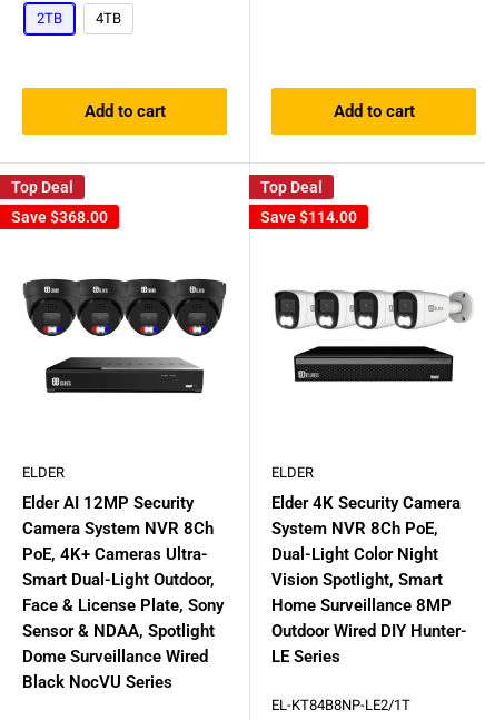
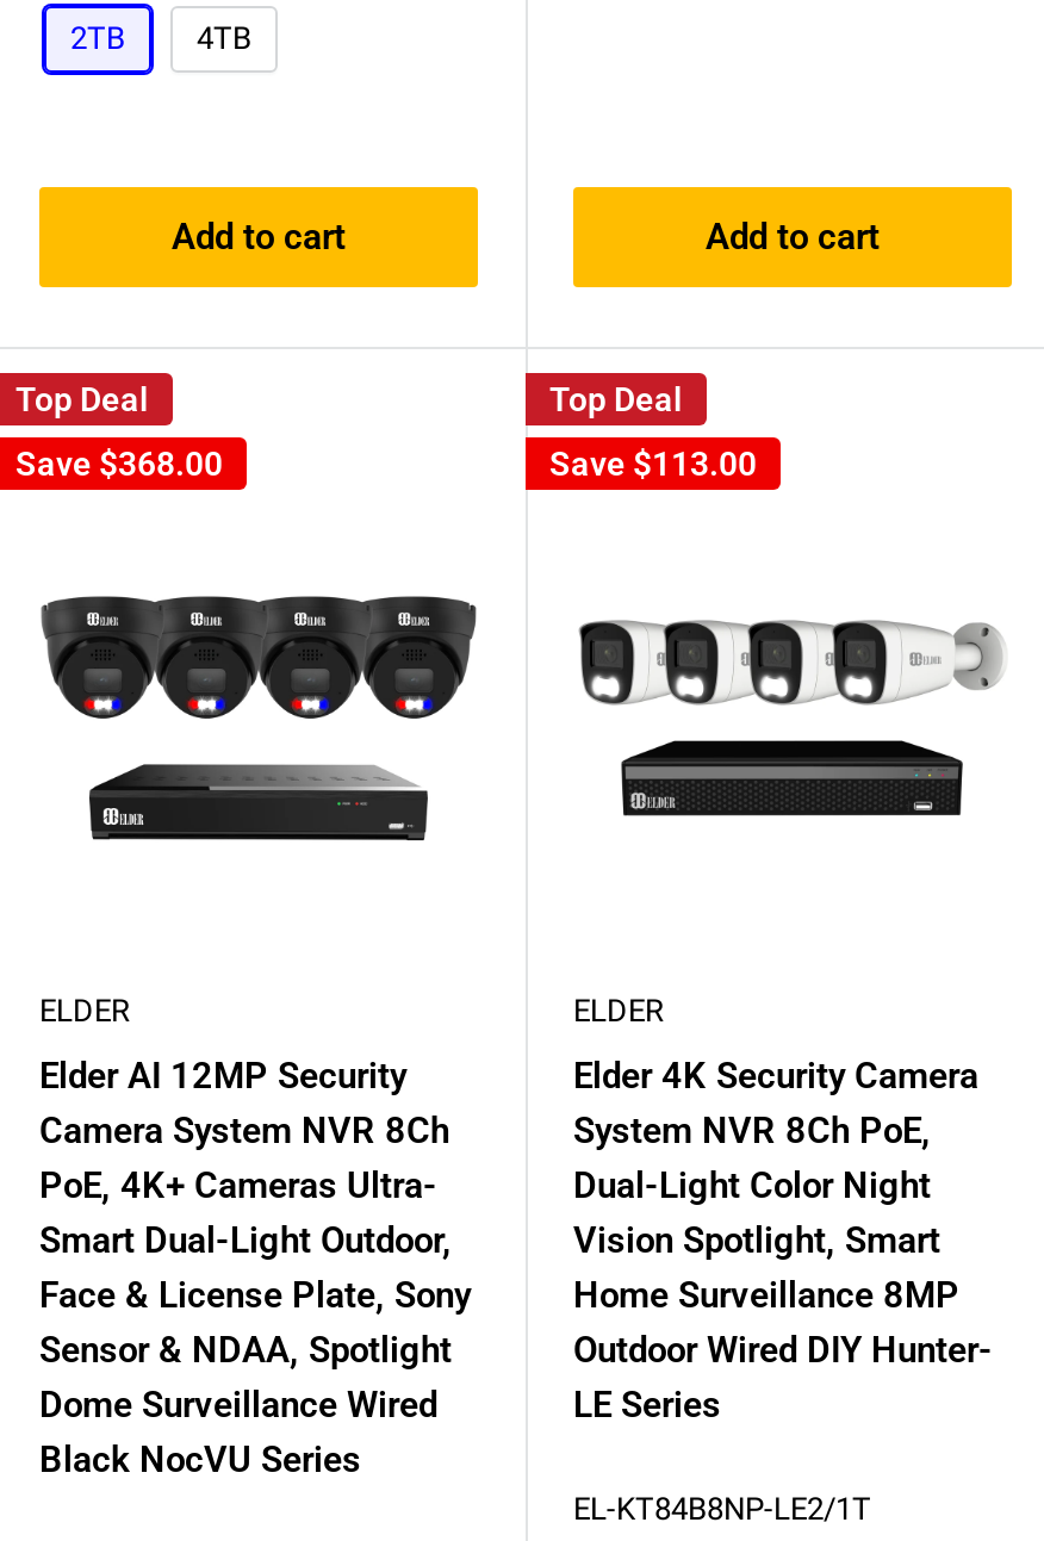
[260,208,357,226] Save $114.00 -> [549,445,757,483] Save $113.00

